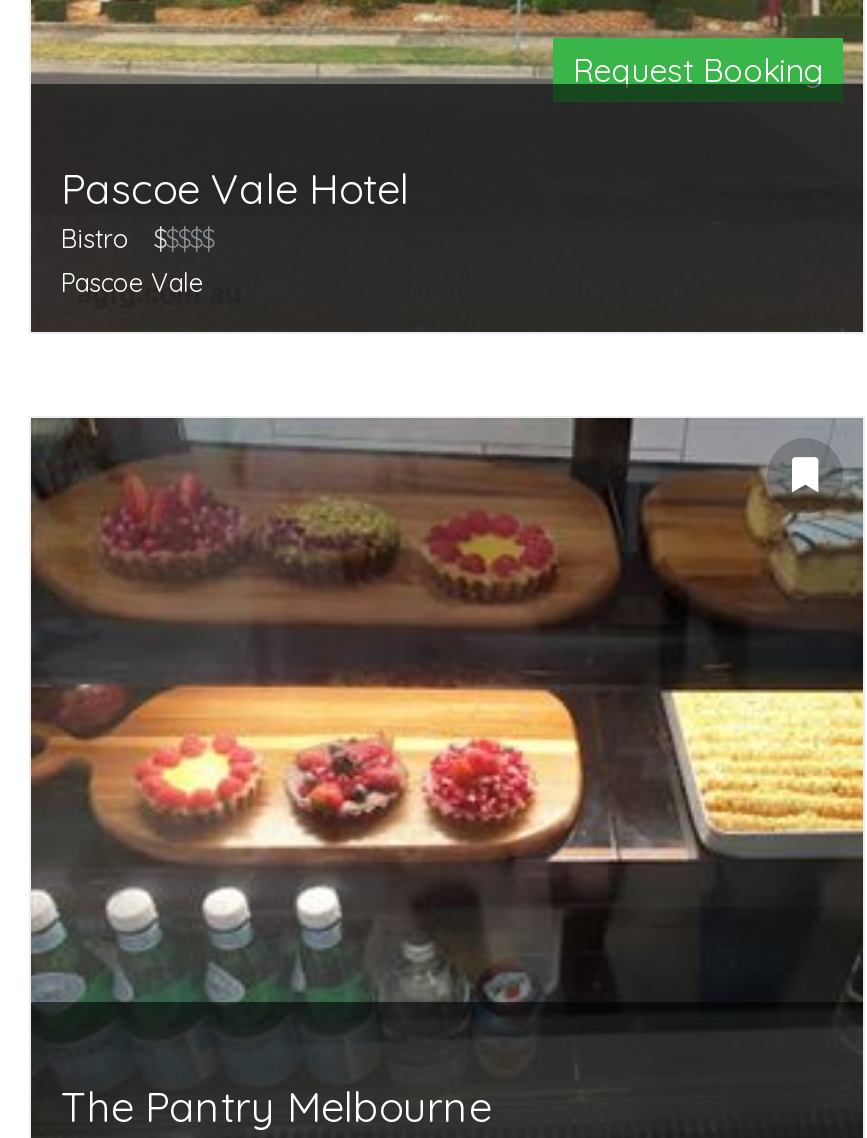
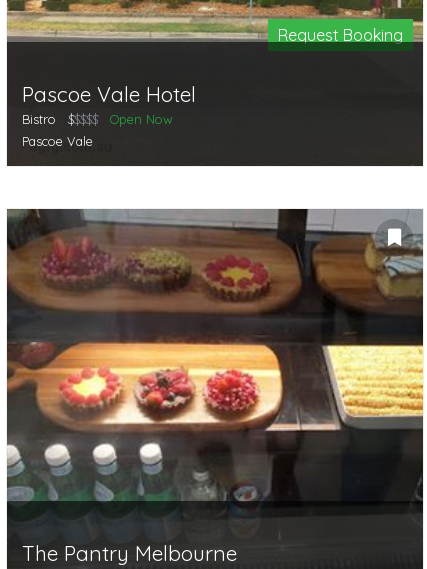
none -> [110,111,173,127] Open Now

